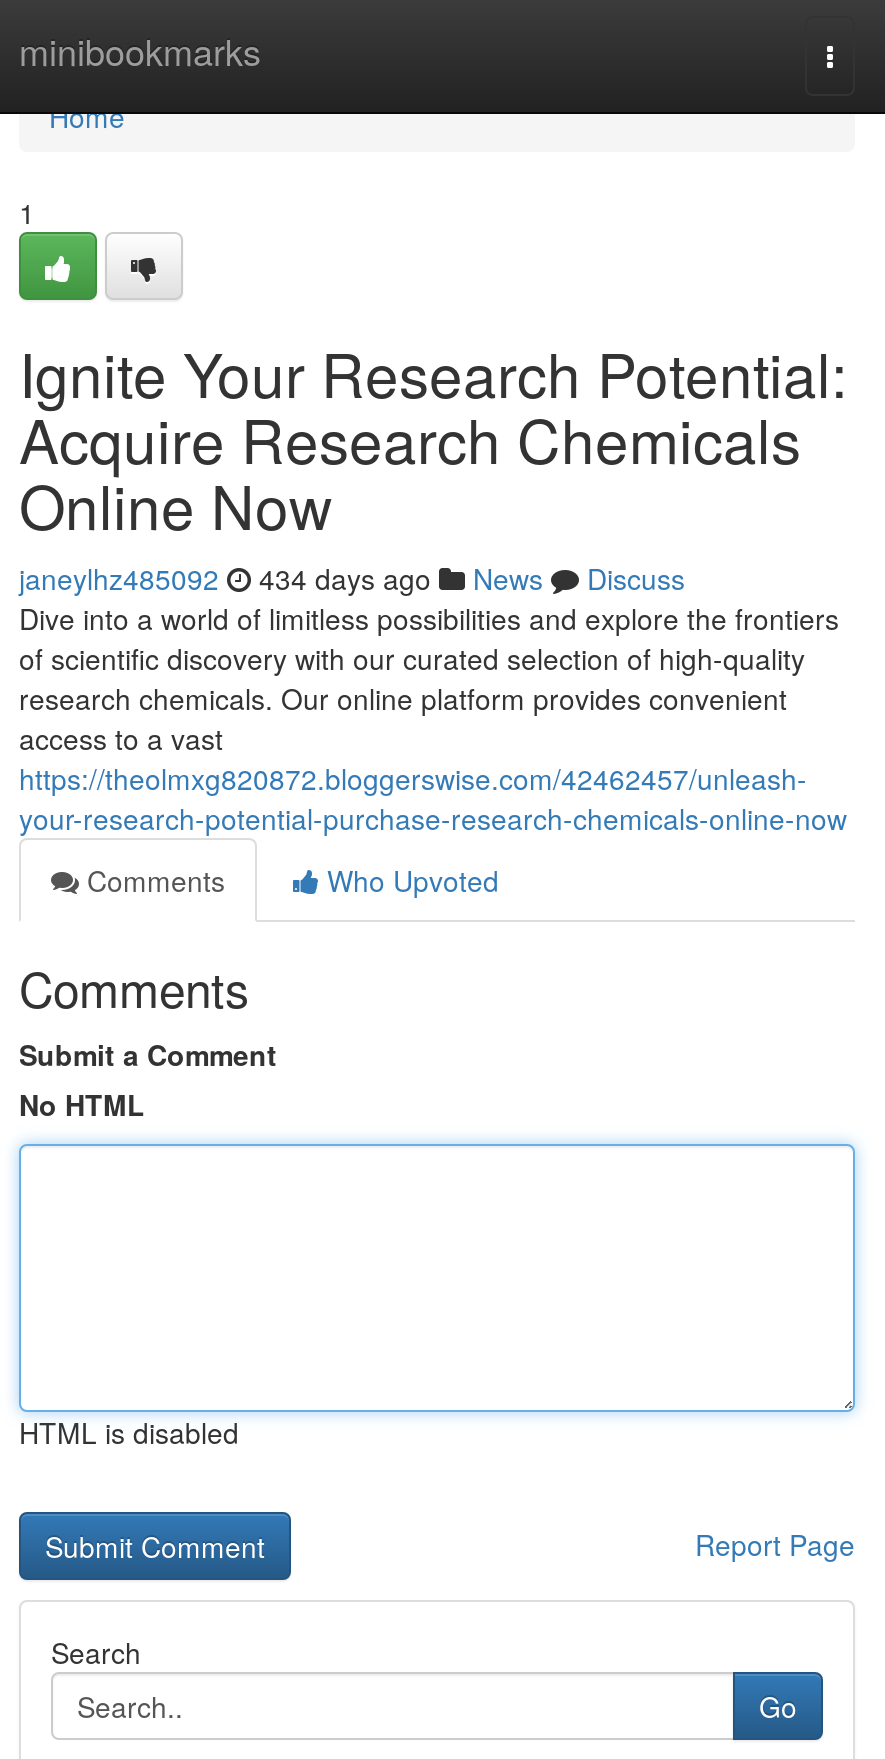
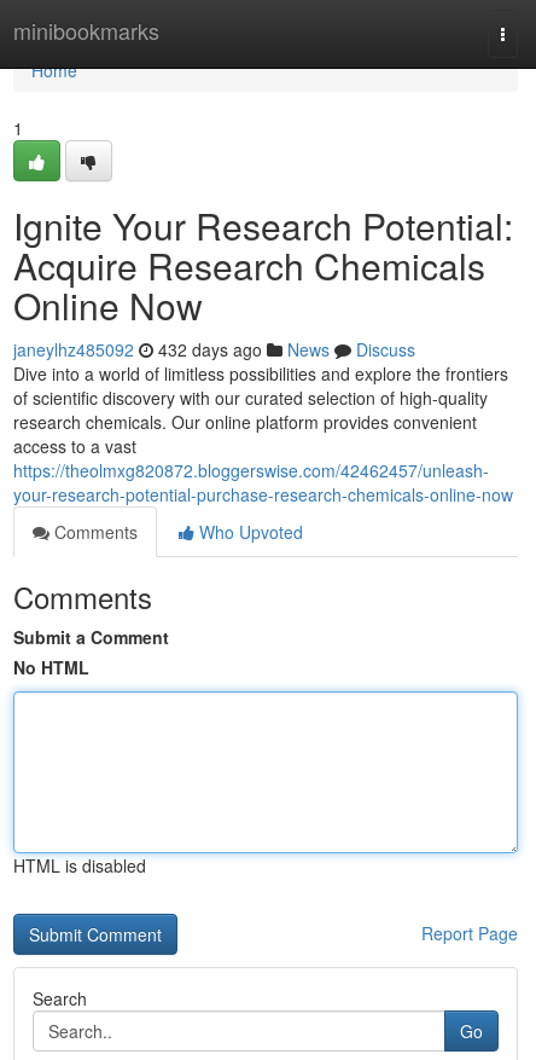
[19,558,685,598] janeylhz485092 434 days ago News Discuss -> [13,337,415,361] janeylhz485092 432 days ago News Discuss

